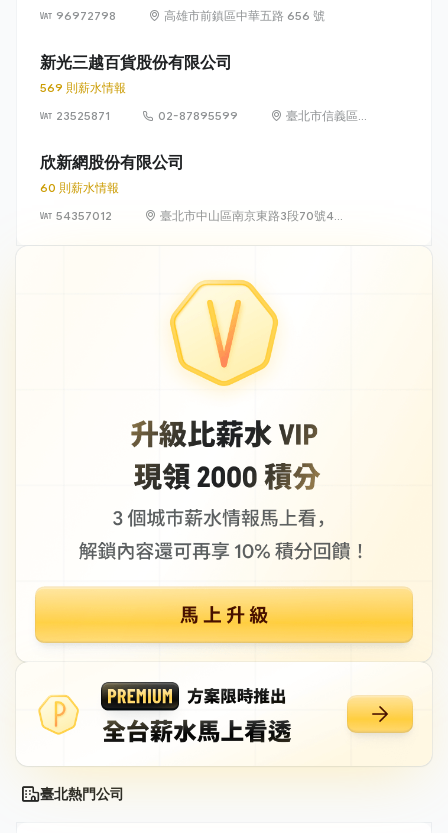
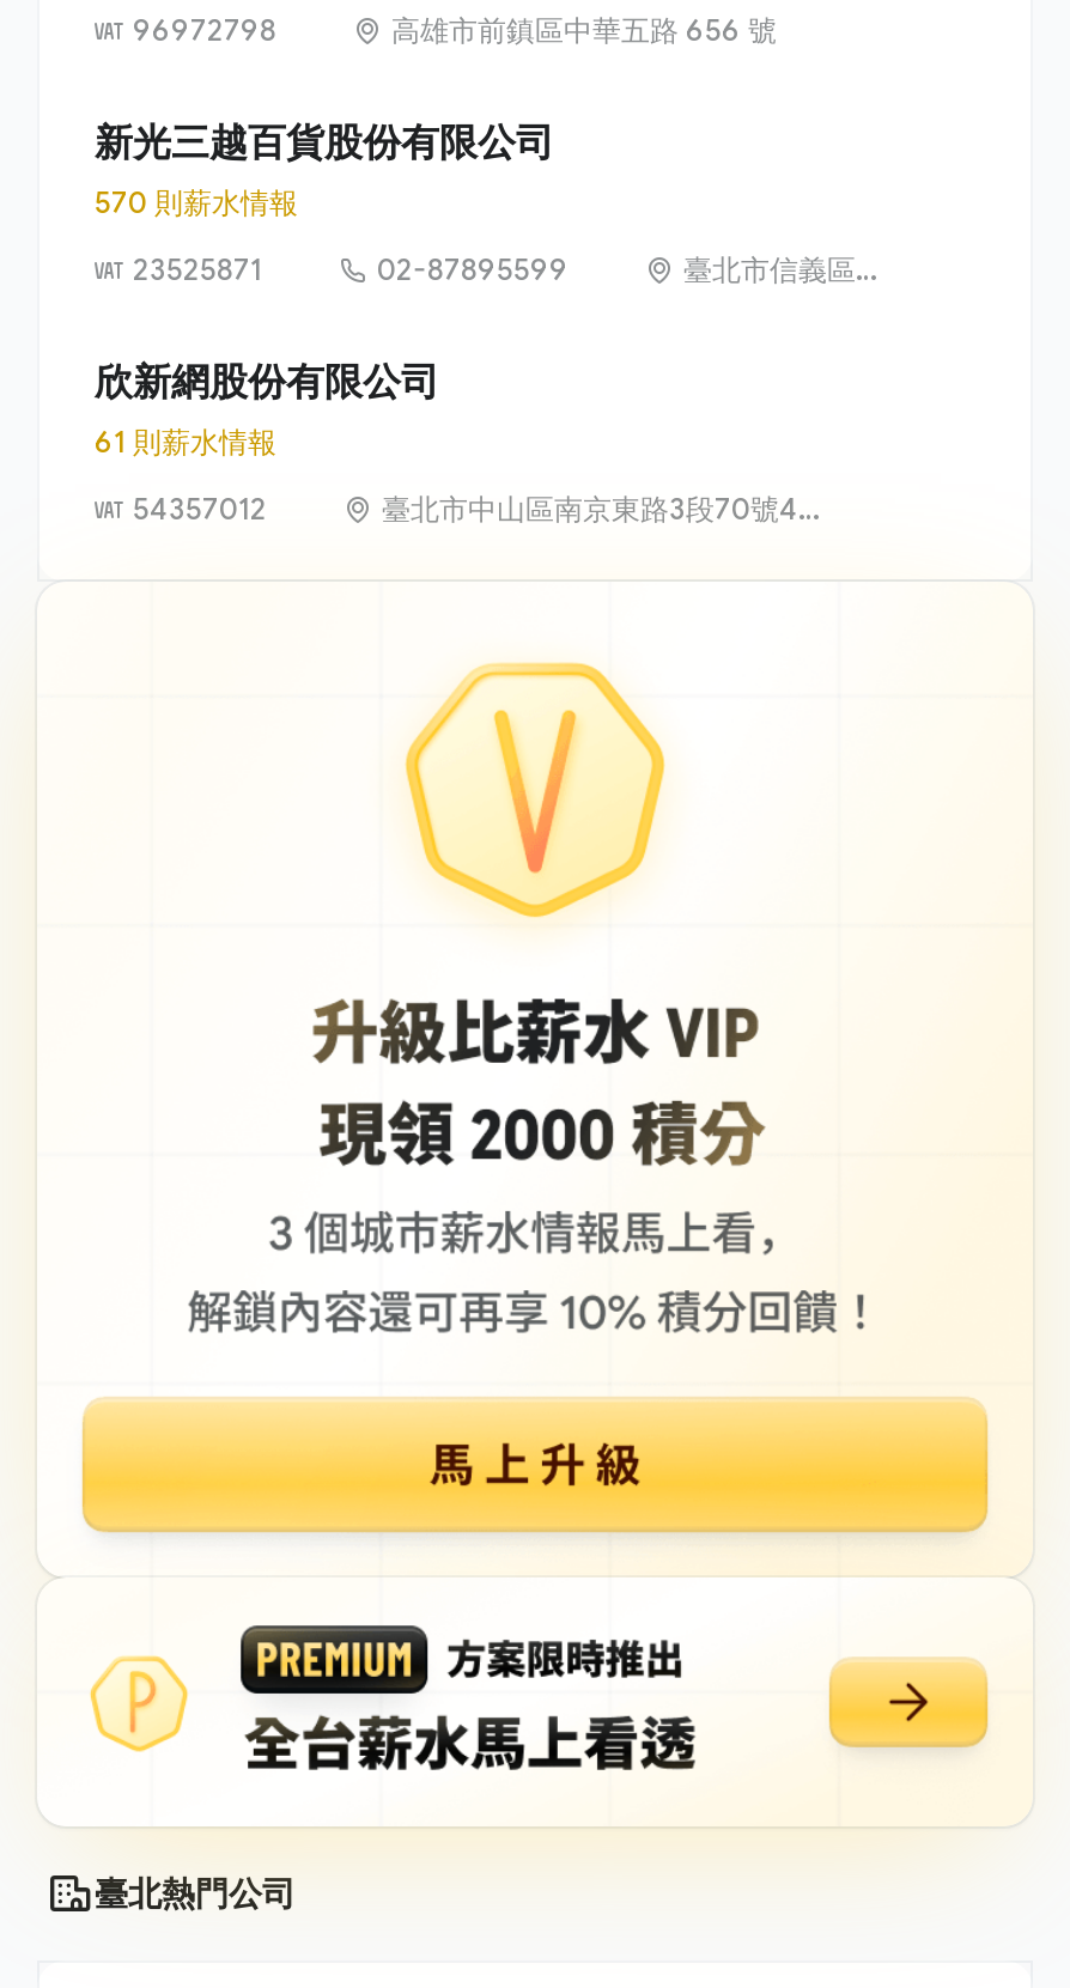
[40,80,126,95] 569 則薪水情報 -> [95,184,298,220] 570 則薪水情報
[40,180,119,195] 60 則薪水情報 -> [95,424,276,460] 61 則薪水情報

